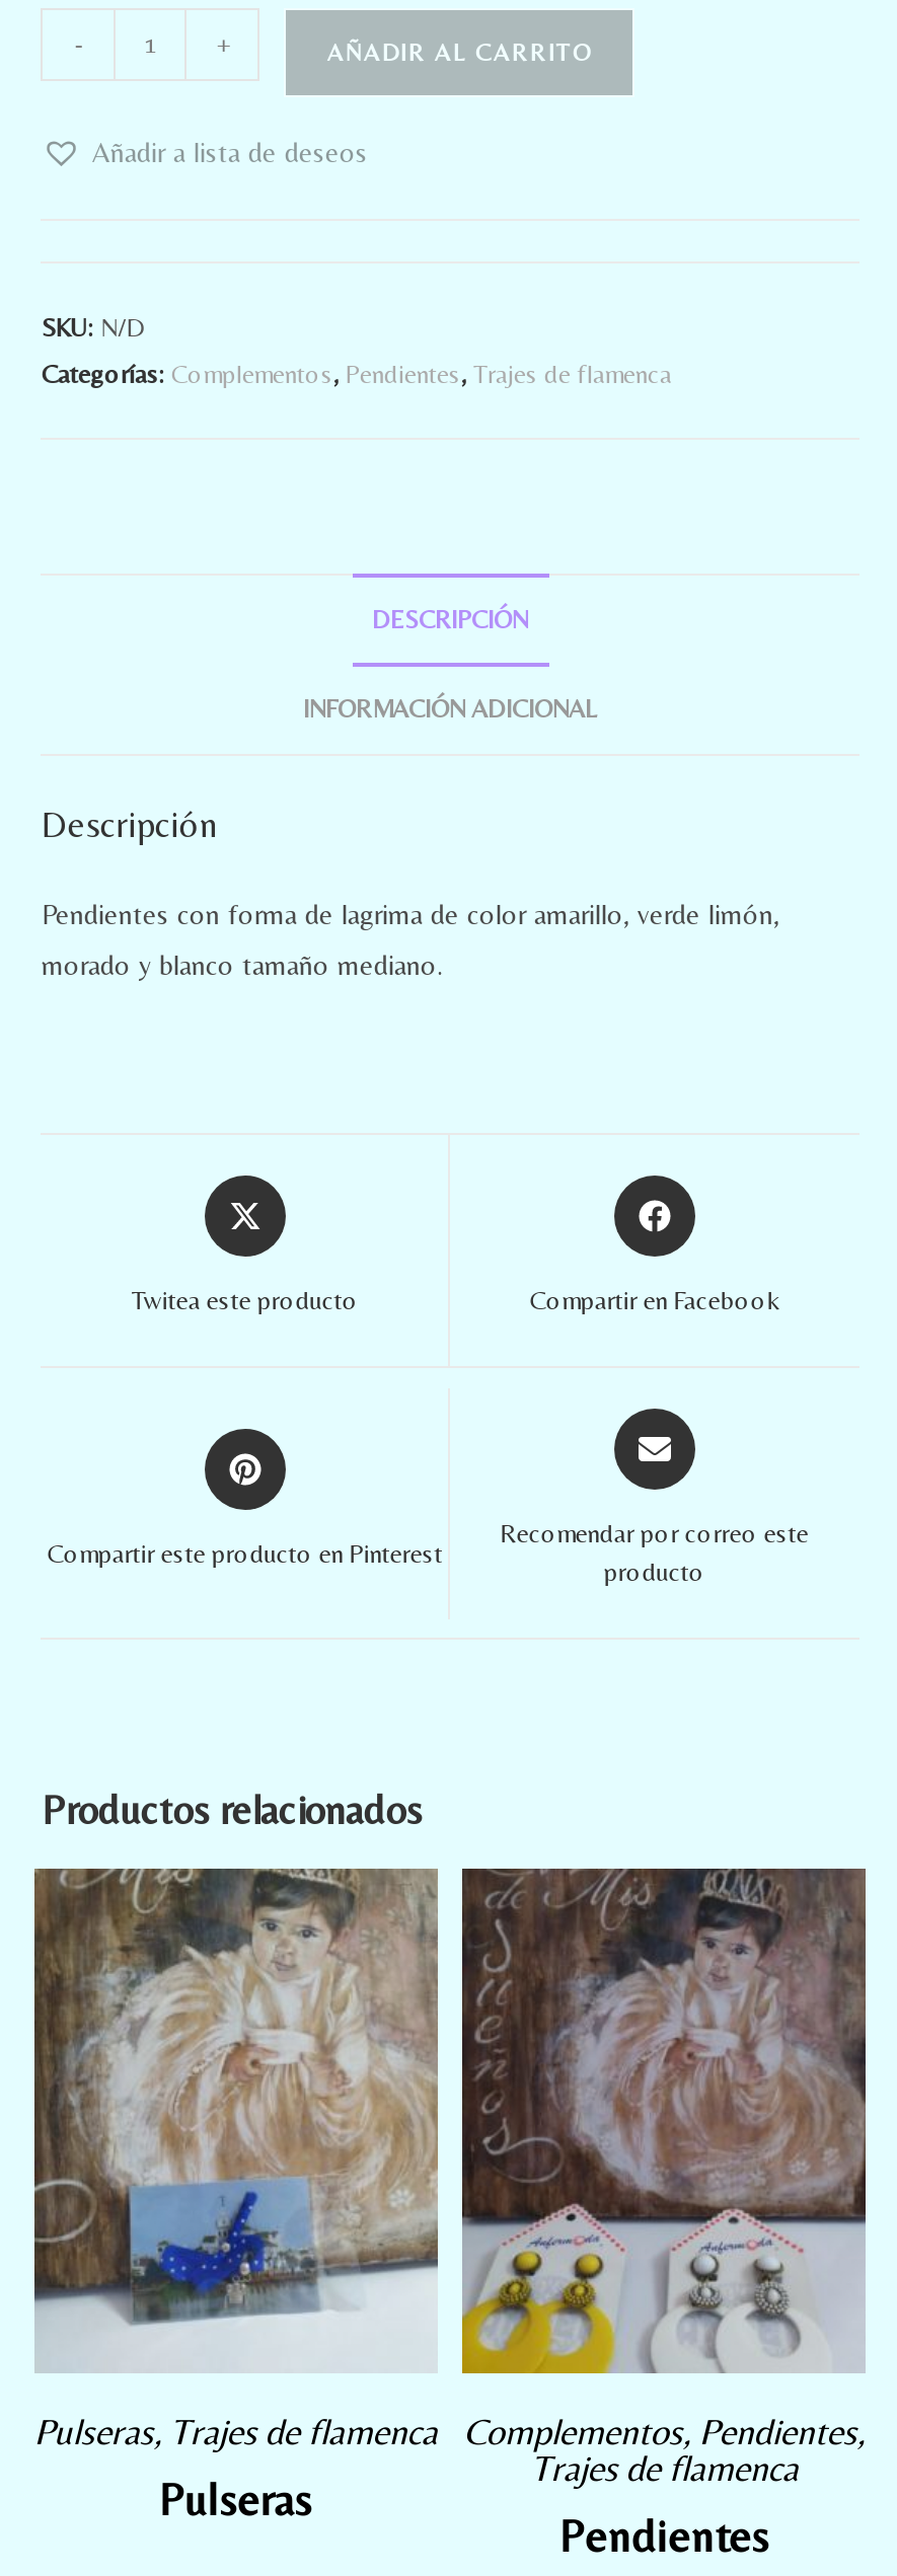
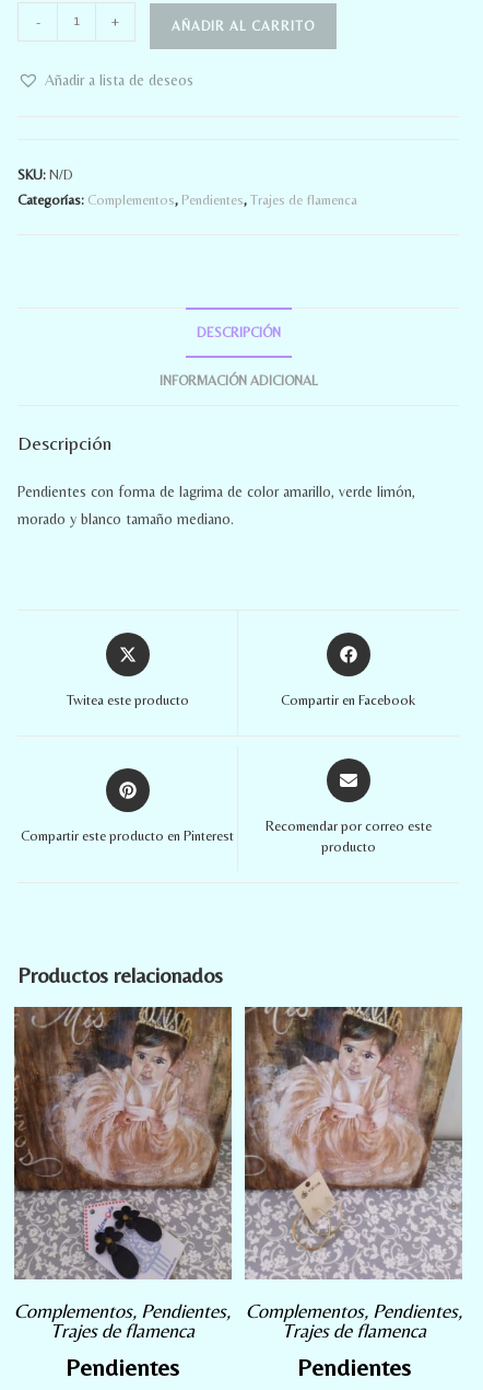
[32,1869,438,2373] [image] -> [13,1007,232,1281] [image]
[34,1867,868,2525] [image] | Pulseras, Trajes de flamenca | Pulseras -> [14,1006,462,1381] [image] | Complementos, Pendientes, | Trajes de flamenca | Pendientes

